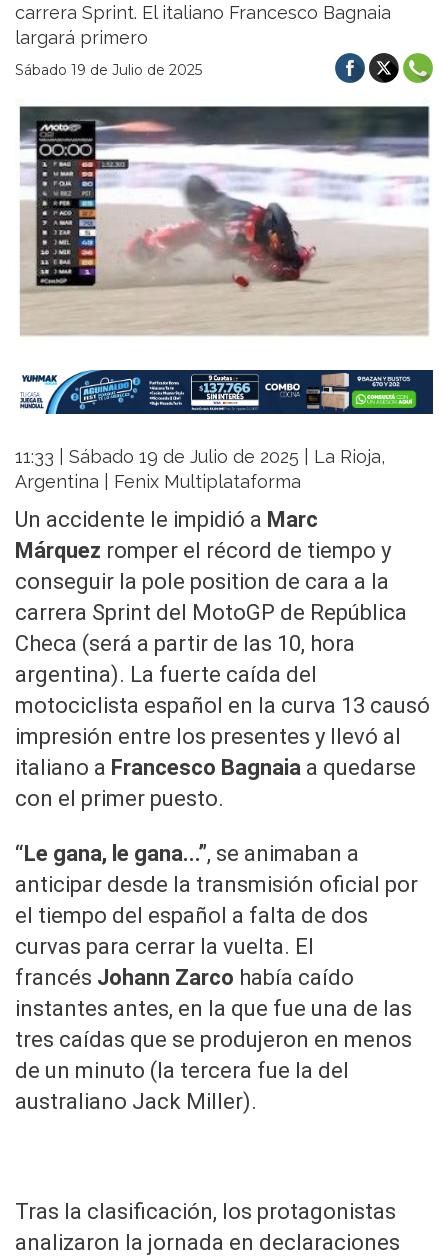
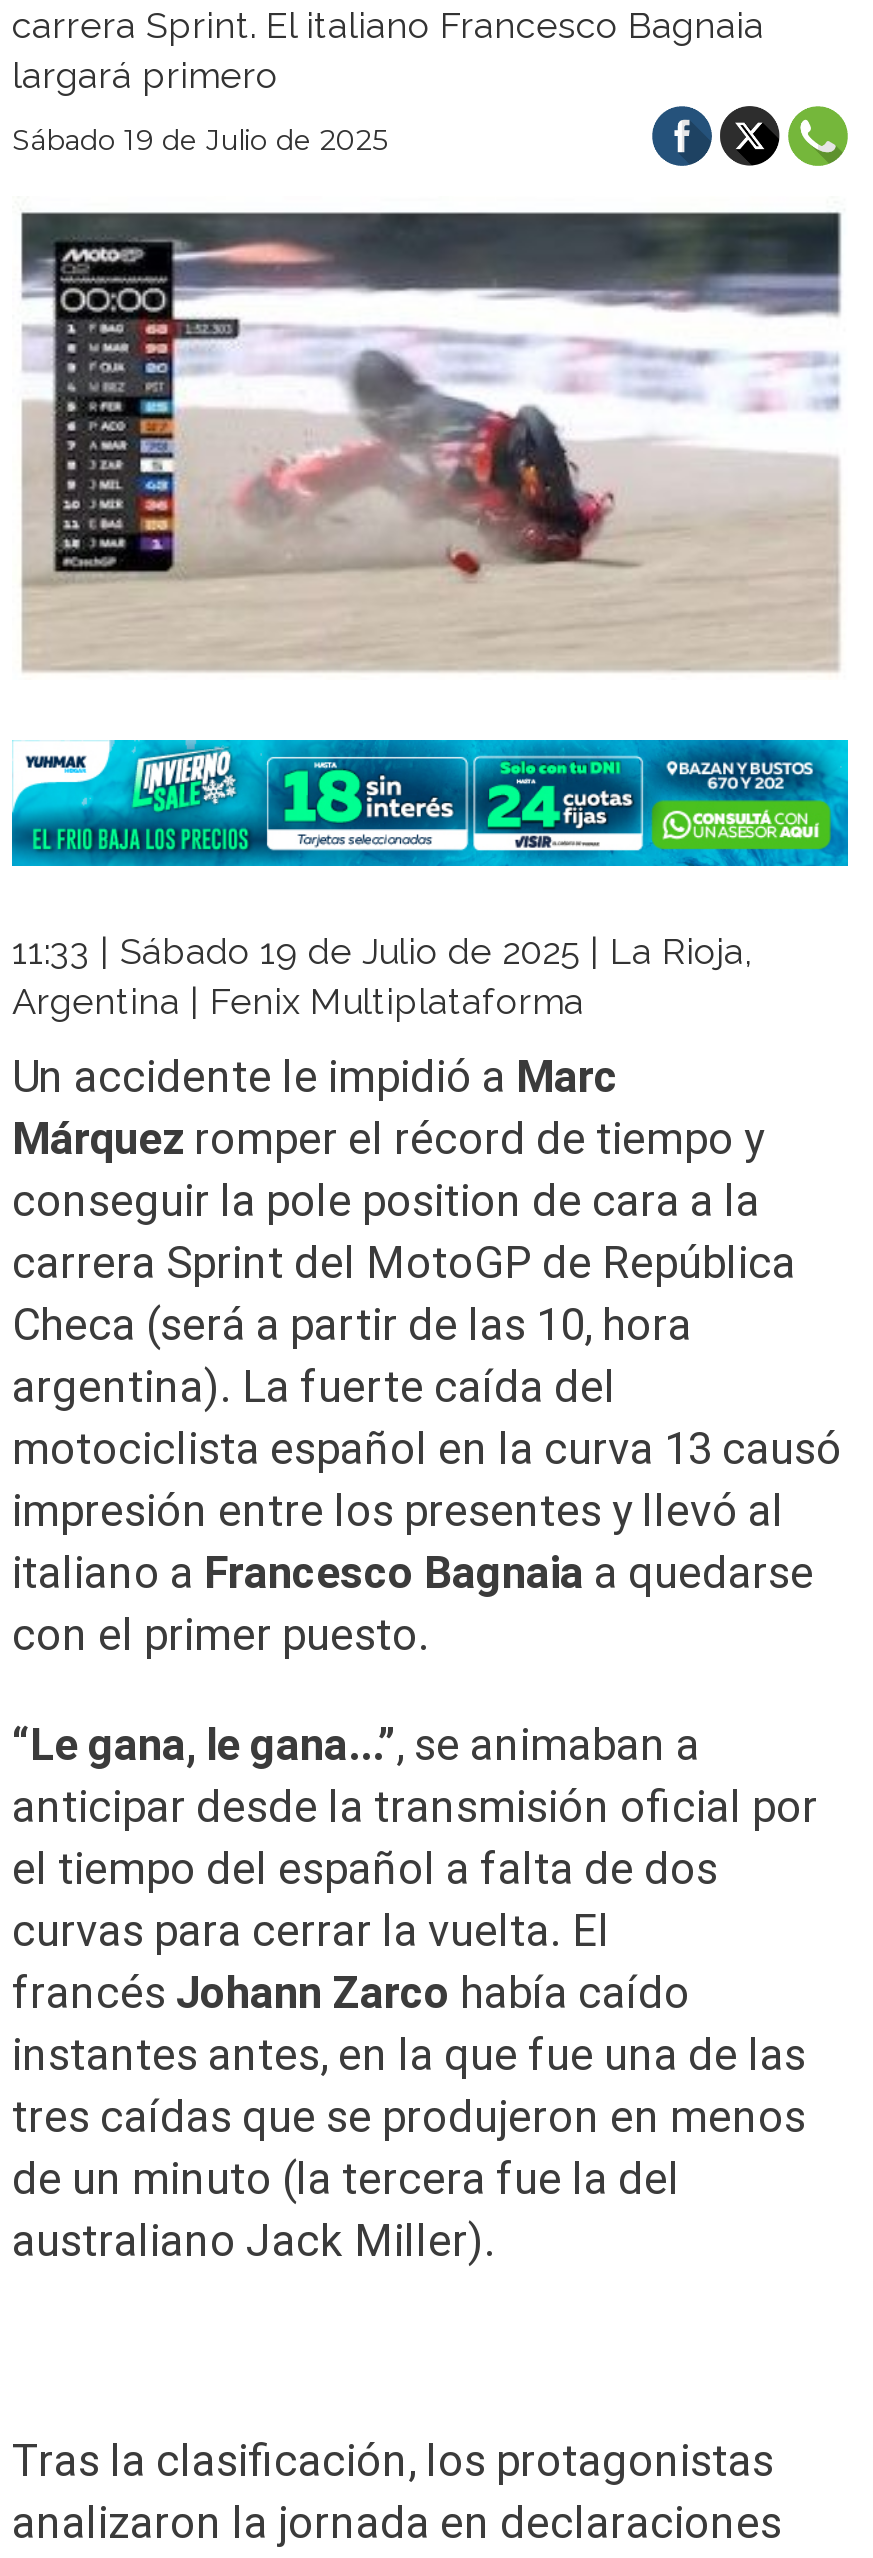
[15,369,434,415] [image] -> [10,738,850,868] [image]

